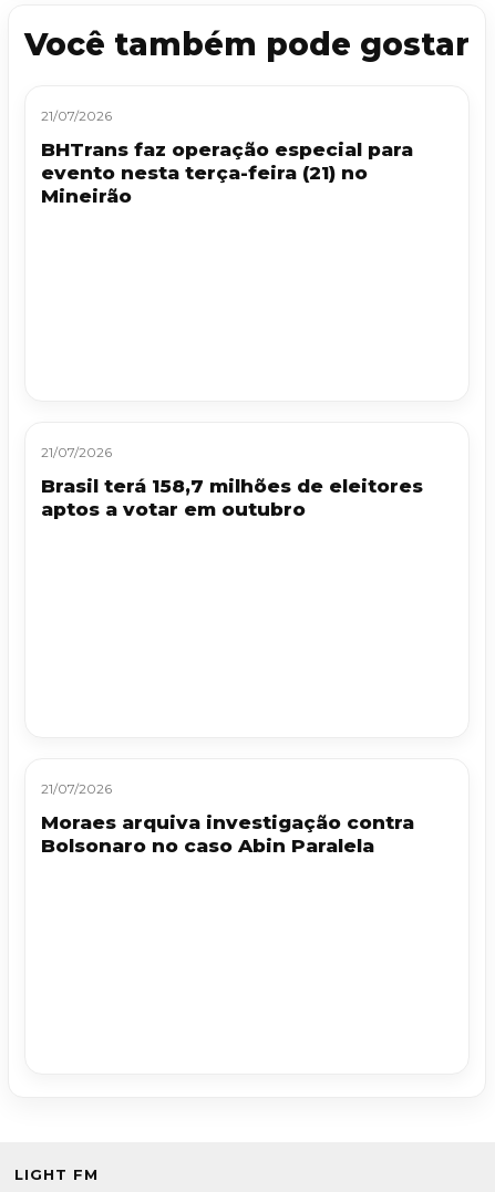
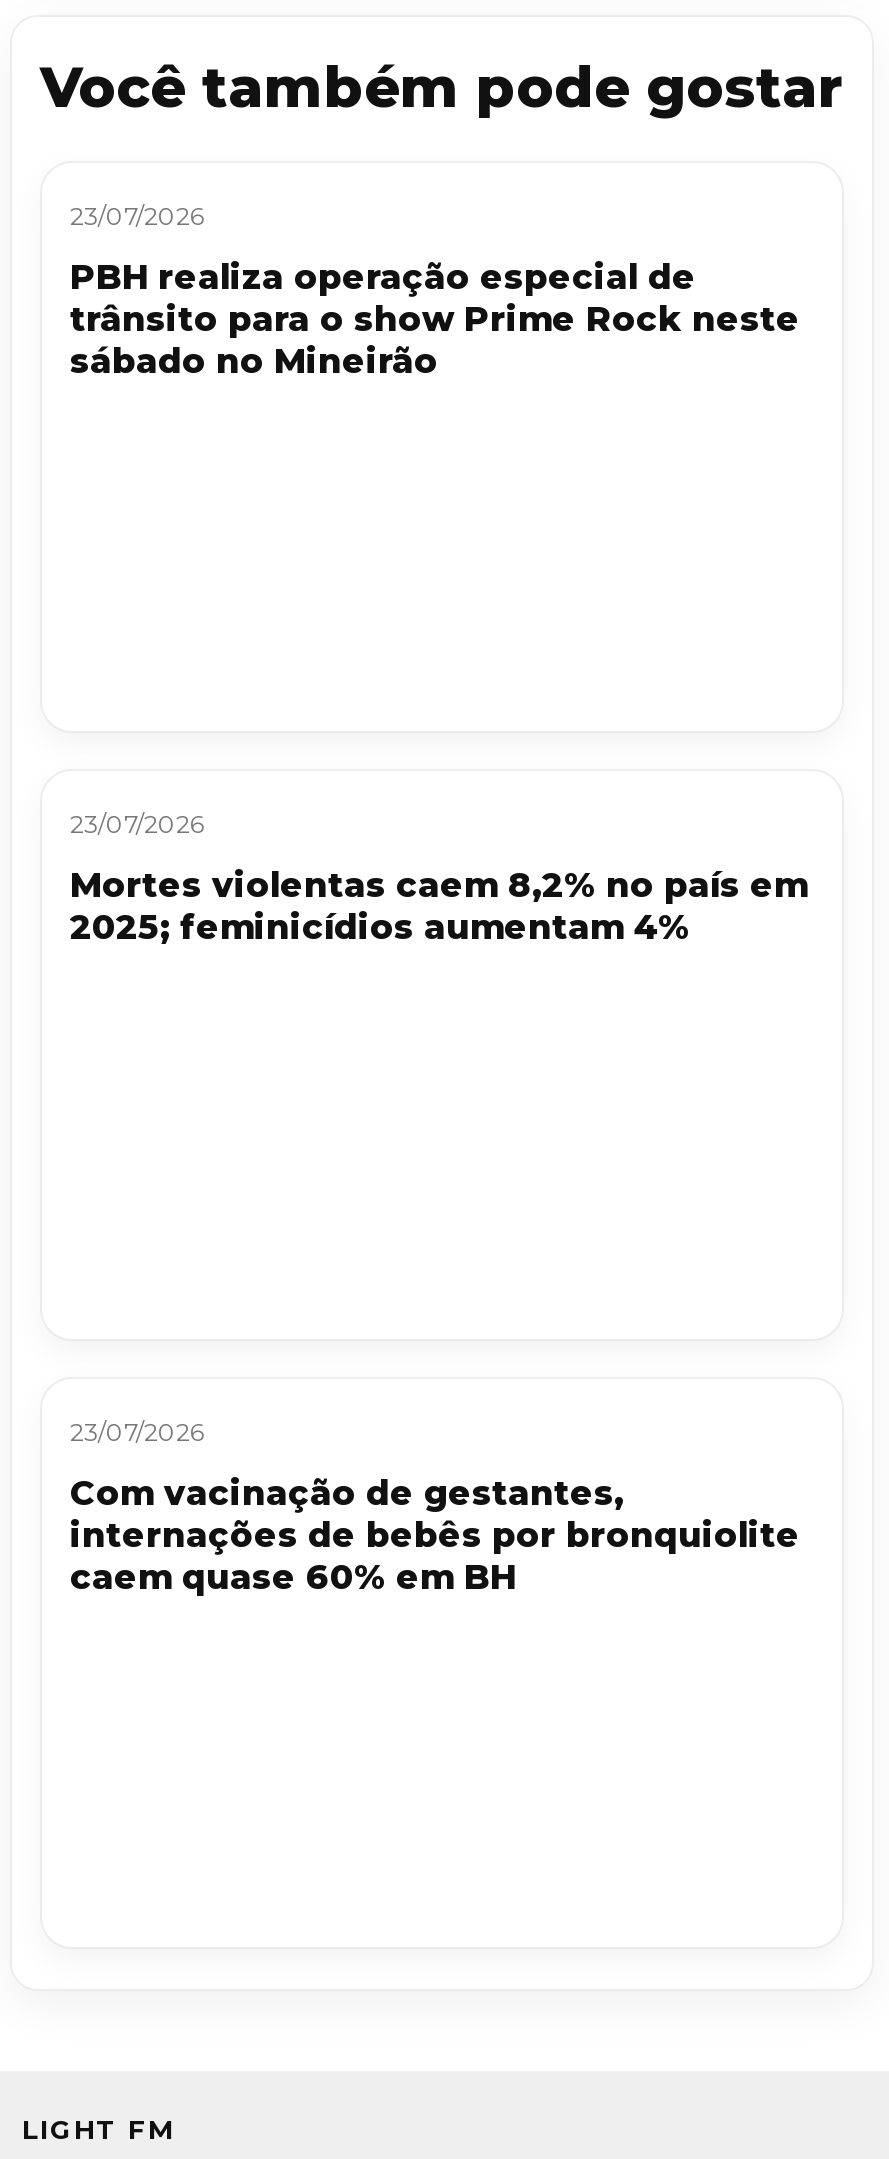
[41,108,112,124] 21/07/2026 -> [70,201,204,231] 23/07/2026
[41,139,413,207] BHTrans faz operação especial para | evento nesta terça-feira (21) no | Mineirão -> [70,257,800,381] PBH realiza operação especial de | trânsito para o show Prime Rock neste | sábado no Mineirão
[41,444,112,461] 21/07/2026 -> [70,809,204,839] 23/07/2026
[41,475,423,520] Brasil terá 158,7 milhões de eleitores | aptos a votar em outubro -> [70,865,808,947] Mortes violentas caem 8,2% no país em | 2025; feminicídios aumentam 4%
[41,780,112,797] 21/07/2026 -> [70,1417,204,1447] 23/07/2026
[41,811,414,857] Moraes arquiva investigação contra | Bolsonaro no caso Abin Paralela -> [70,1473,800,1597] Com vacinação de gestantes, | internações de bebês por bronquiolite | caem quase 60% em BH

